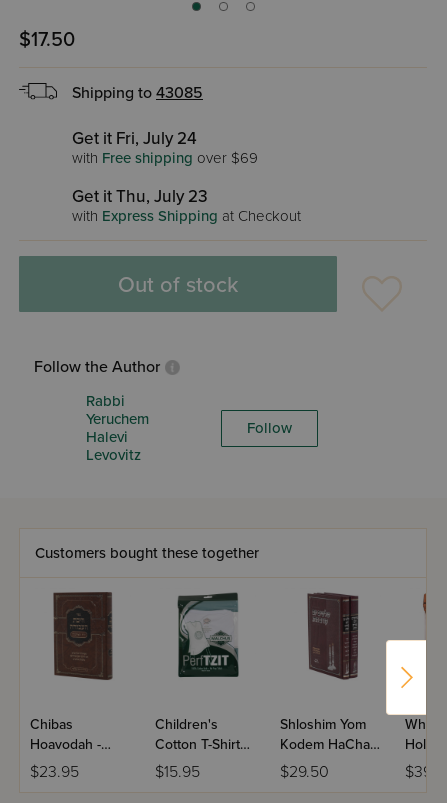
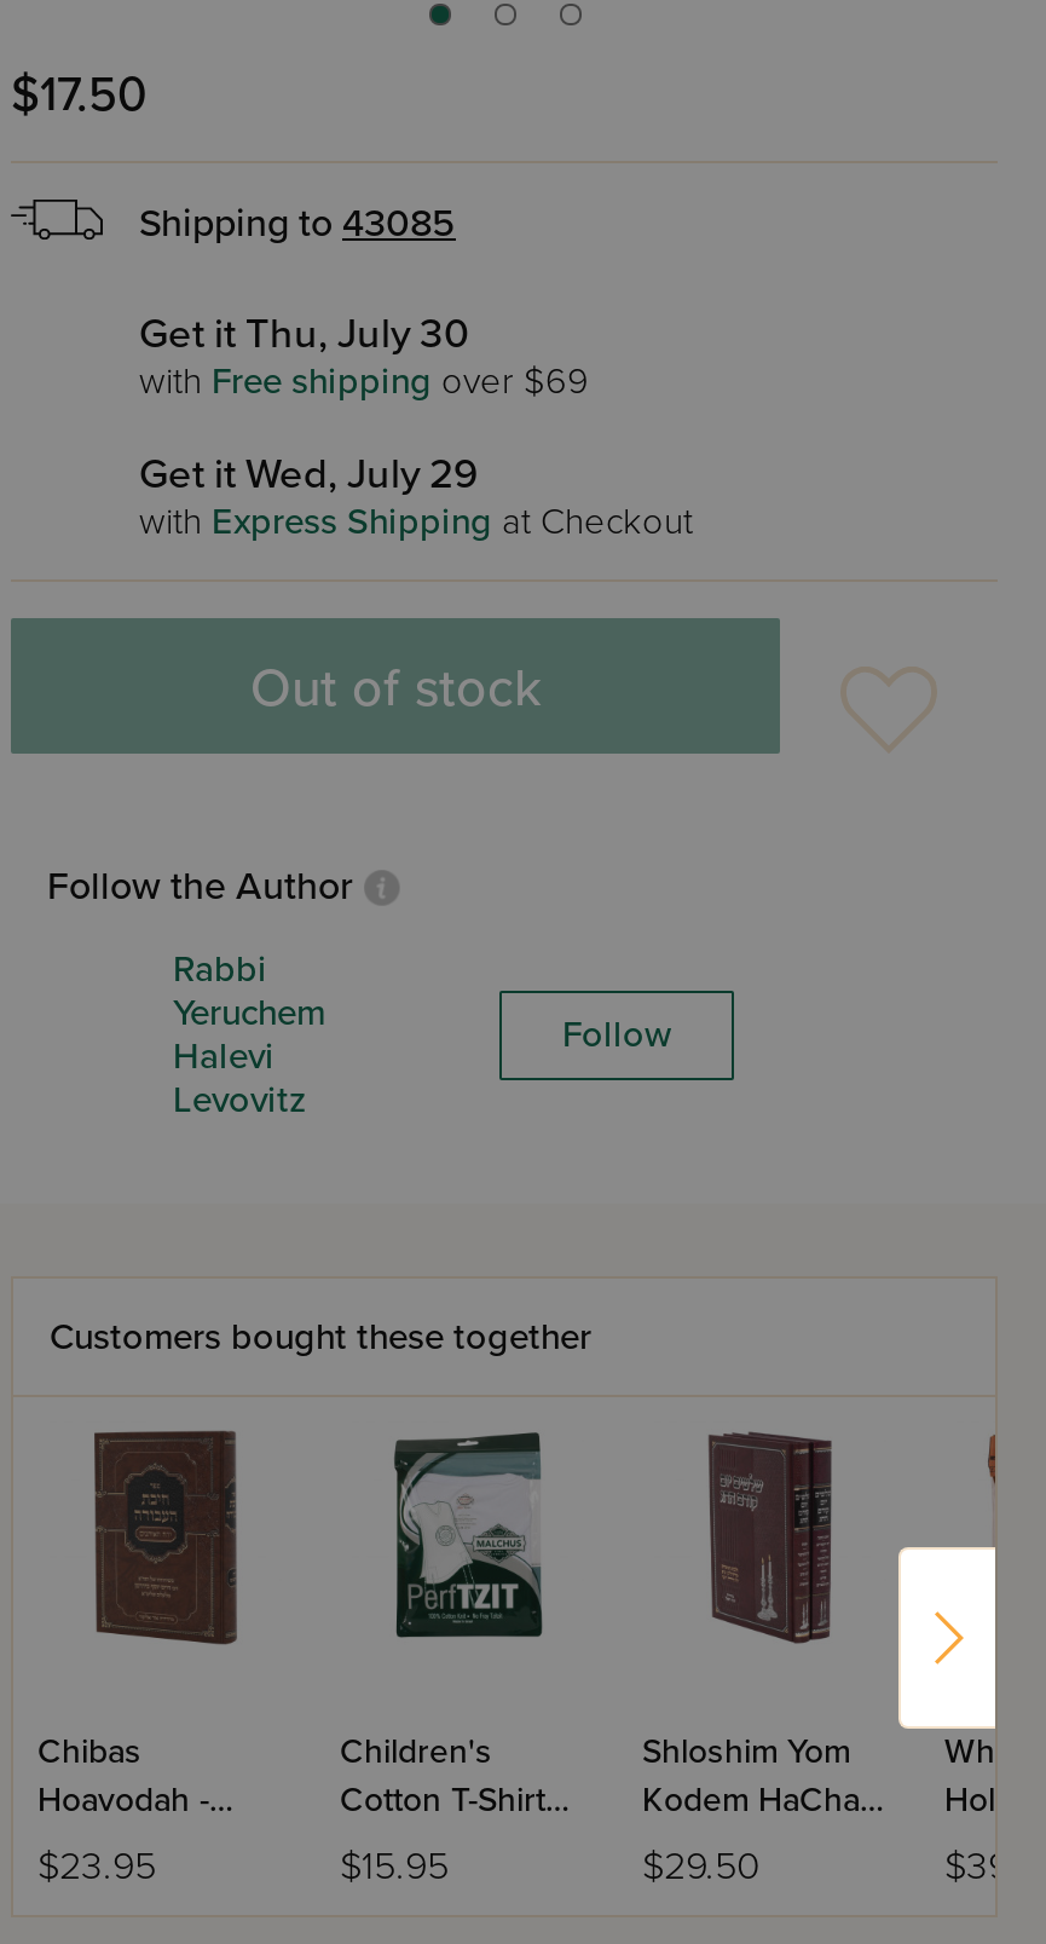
[72,128,197,149] Get it Fri, July 24 -> [139,308,468,359] Get it Thu, July 30
[72,186,208,207] Get it Thu, July 23 -> [139,449,478,500] Get it Wed, July 29

